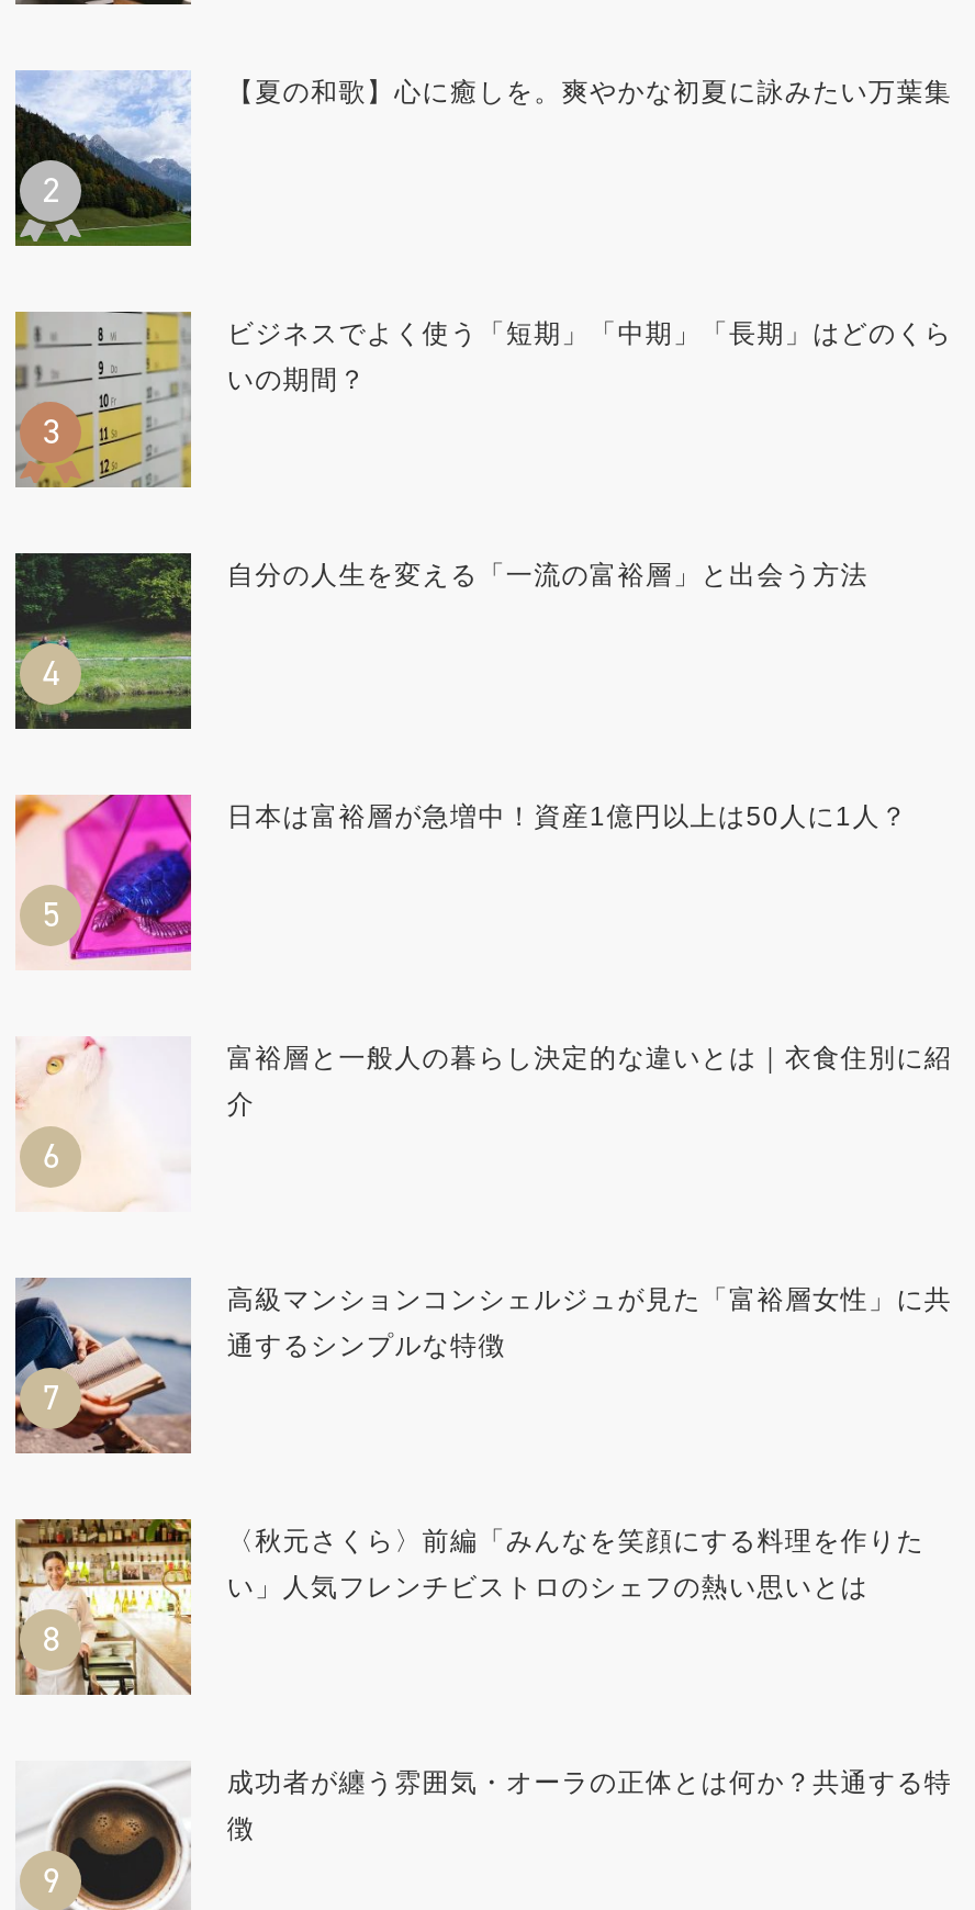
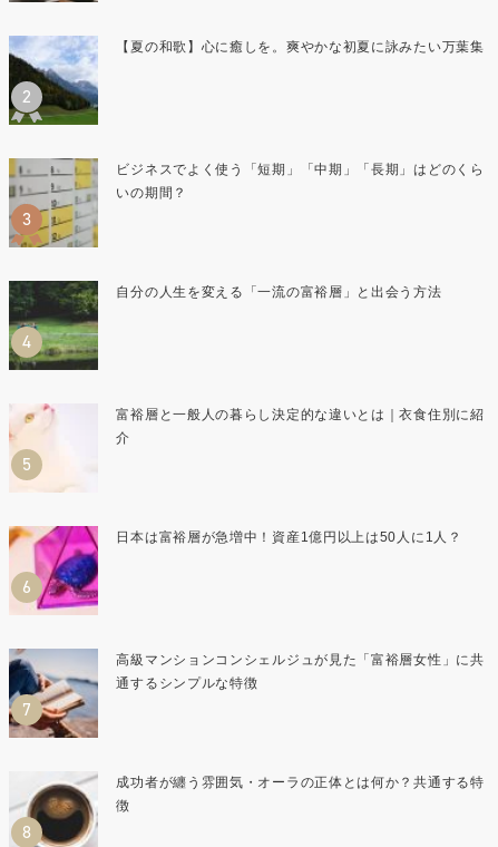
moved [13,793,908,968] -> [8,525,462,614]: [image] | 日本は富裕層が急増中！資産1億円以上は50人に1人？
[15,1517,924,1697] [image] | 〈秋元さくら〉前編「みんなを笑顔にする料理を作りた | い」人気フレンチビストロのシェフの熱い思いとは -> none

